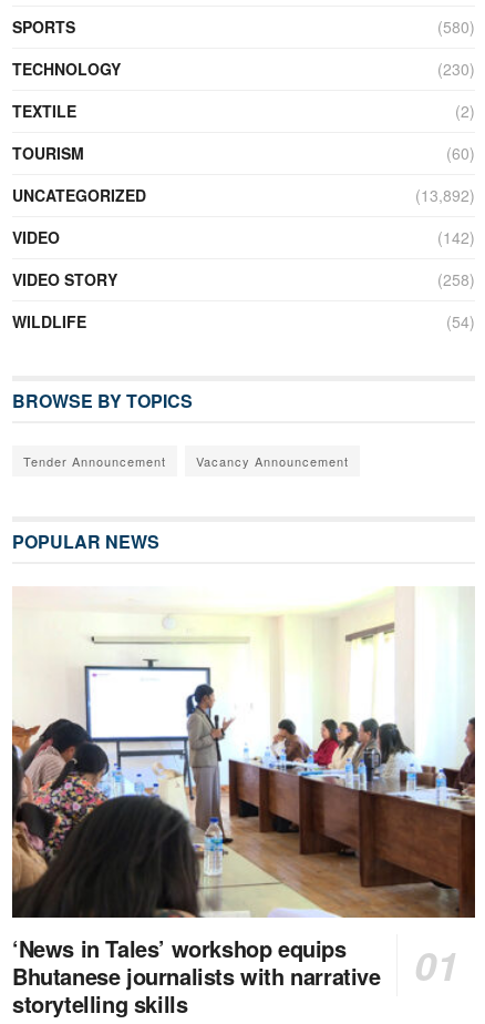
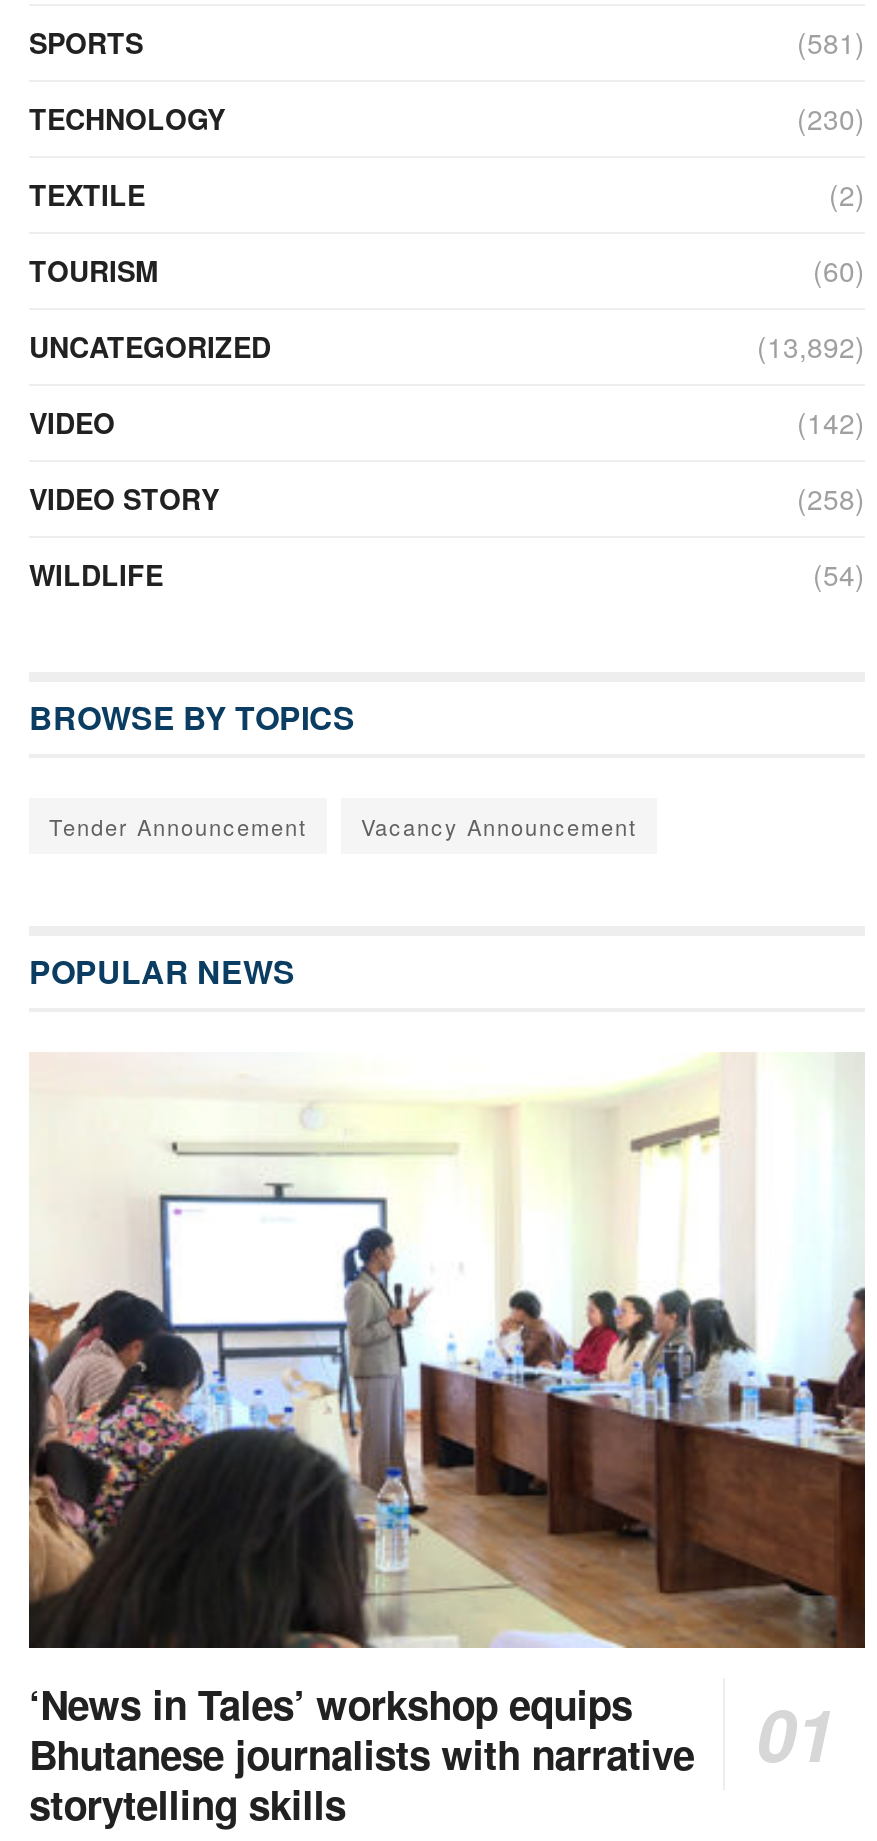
[437,16,475,38] (580) -> [797,21,865,61] (581)

